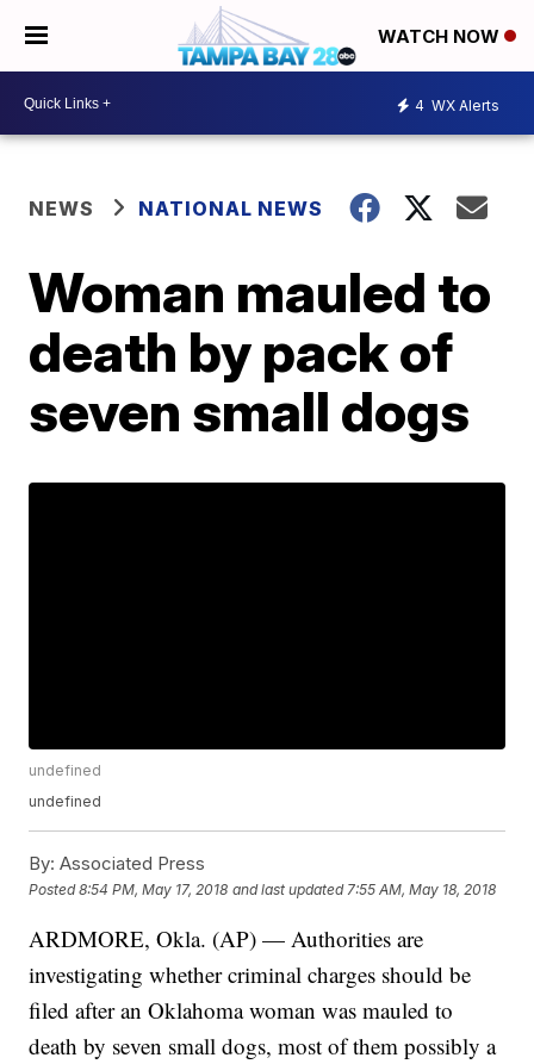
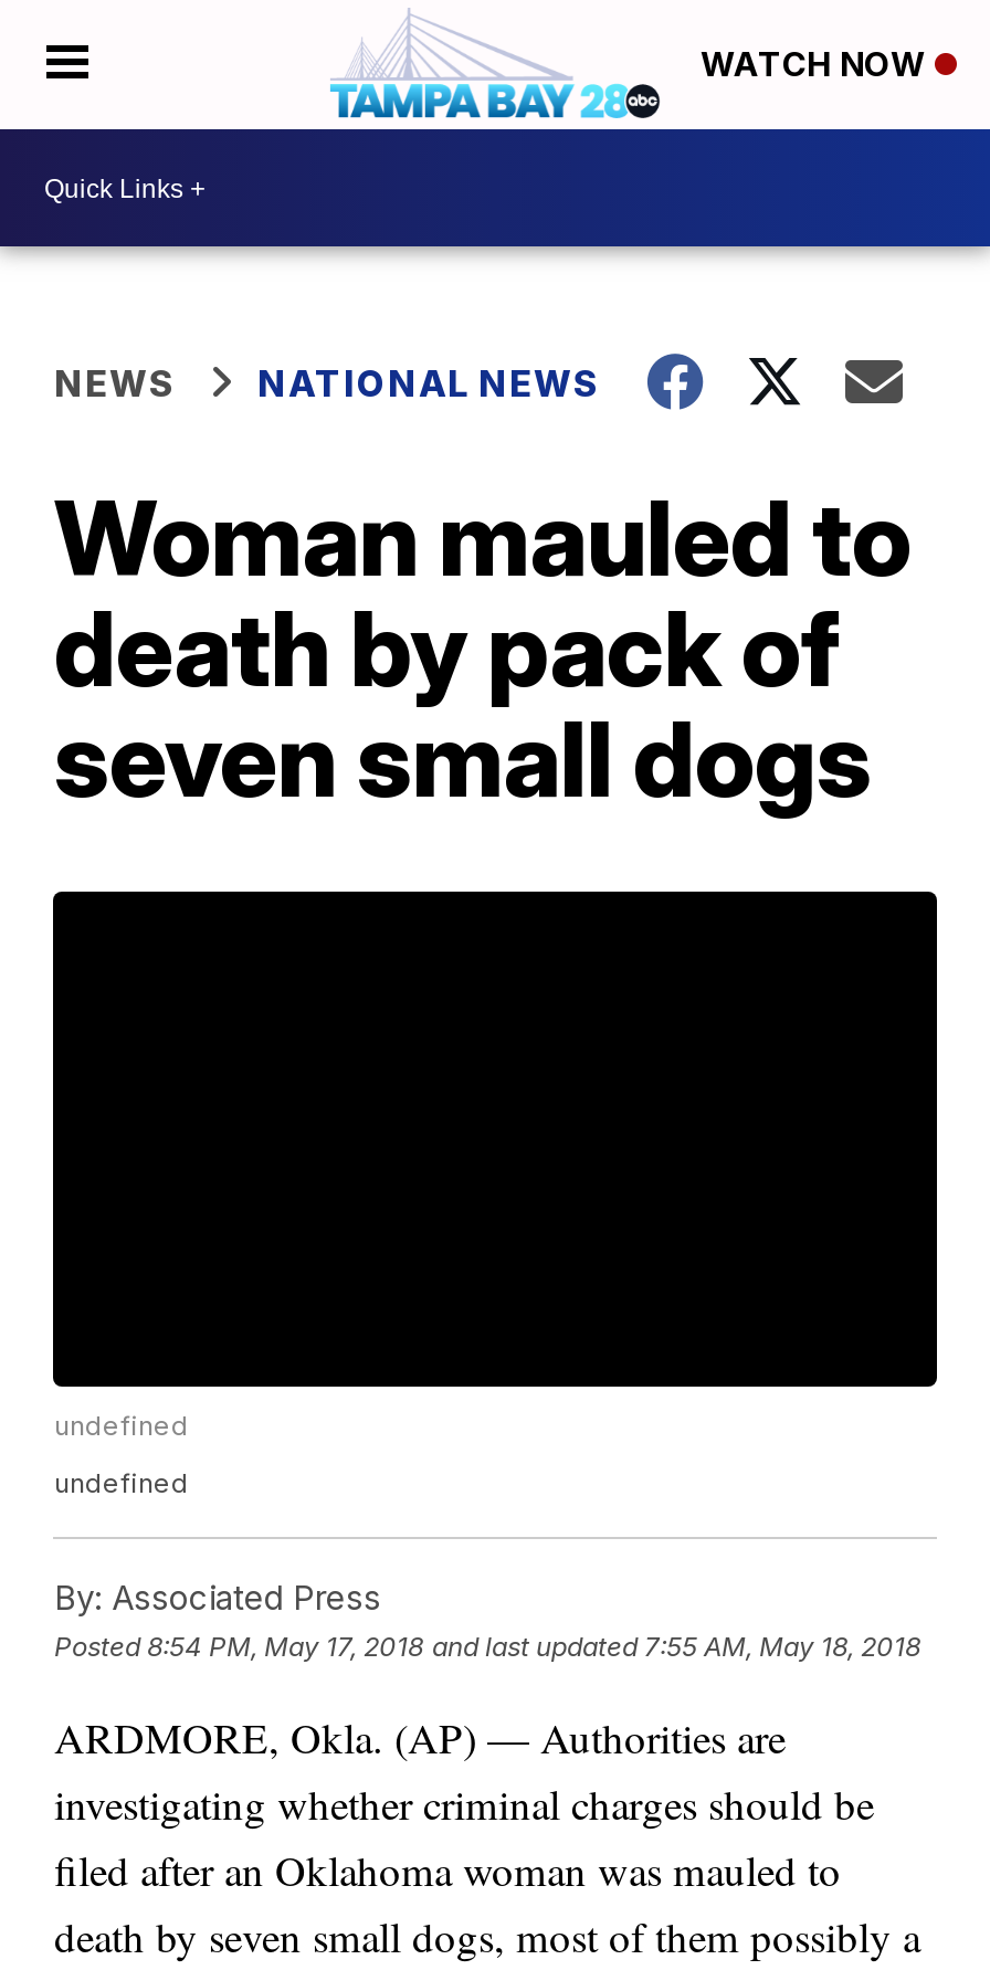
[415,96,499,114] 4 WX Alerts -> none

